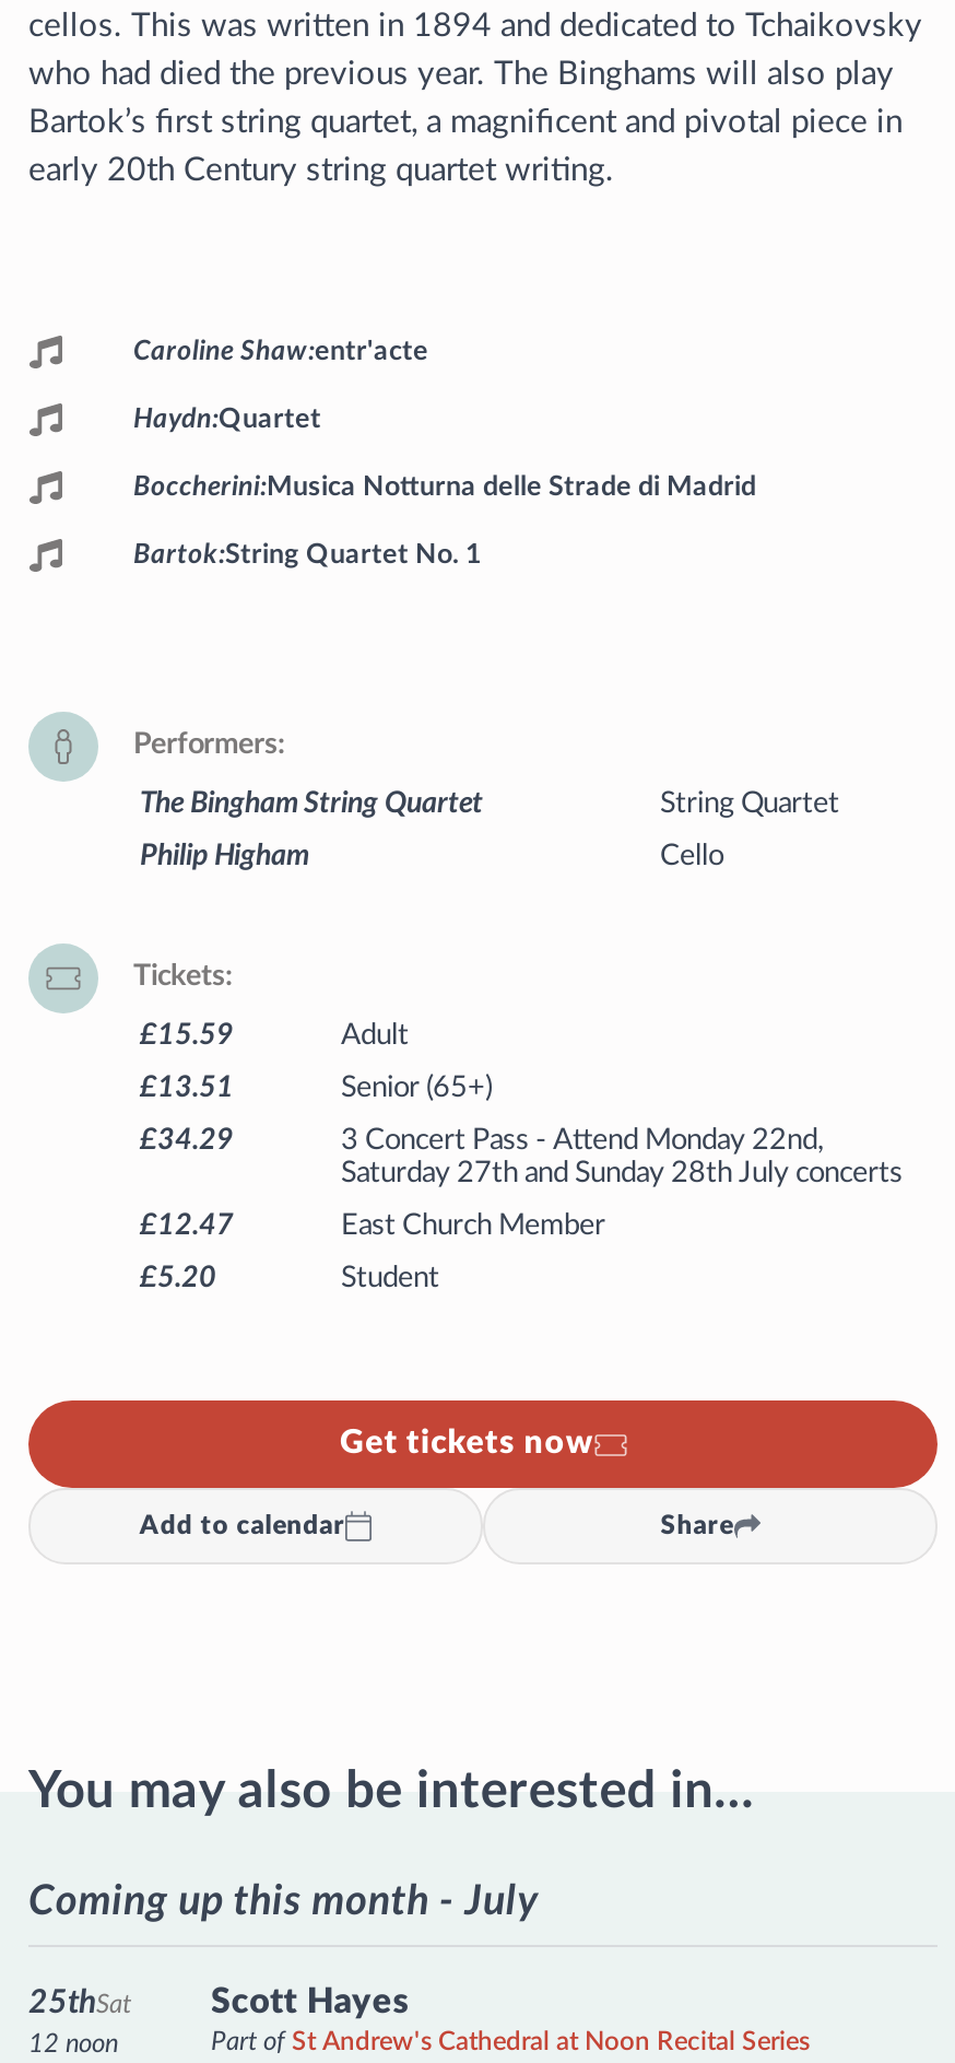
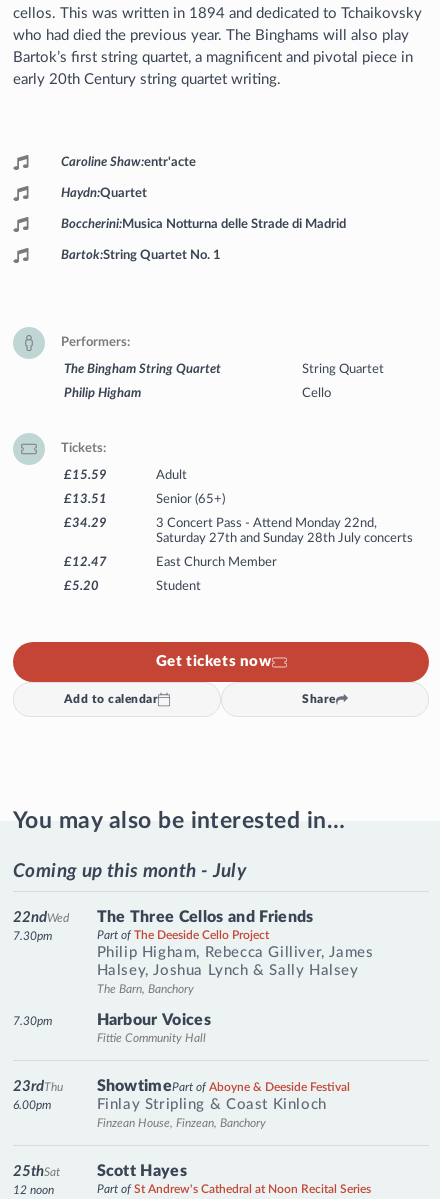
none -> [13,910,69,942] Wed | 22nd | 7.30pm
none -> [13,1015,52,1027] 7.30pm
none -> [13,1079,63,1111] Thu | 23rd | 6.00pm
none -> [96,909,373,995] The Three Cellos and Friends | Part of The Deeside Cello Project | Philip Higham, Rebecca Gilliver, James | Halsey, Joshua Lynch & Sally Halsey | The Barn, Banchory
none -> [96,1012,211,1044] Harbour Voices | Fittie Community Hall
none -> [96,1078,350,1129] ShowtimePart of Aboyne & Deeside Festival | Finlay Stripling & Coast Kinloch | Finzean House, Finzean, Banchory

